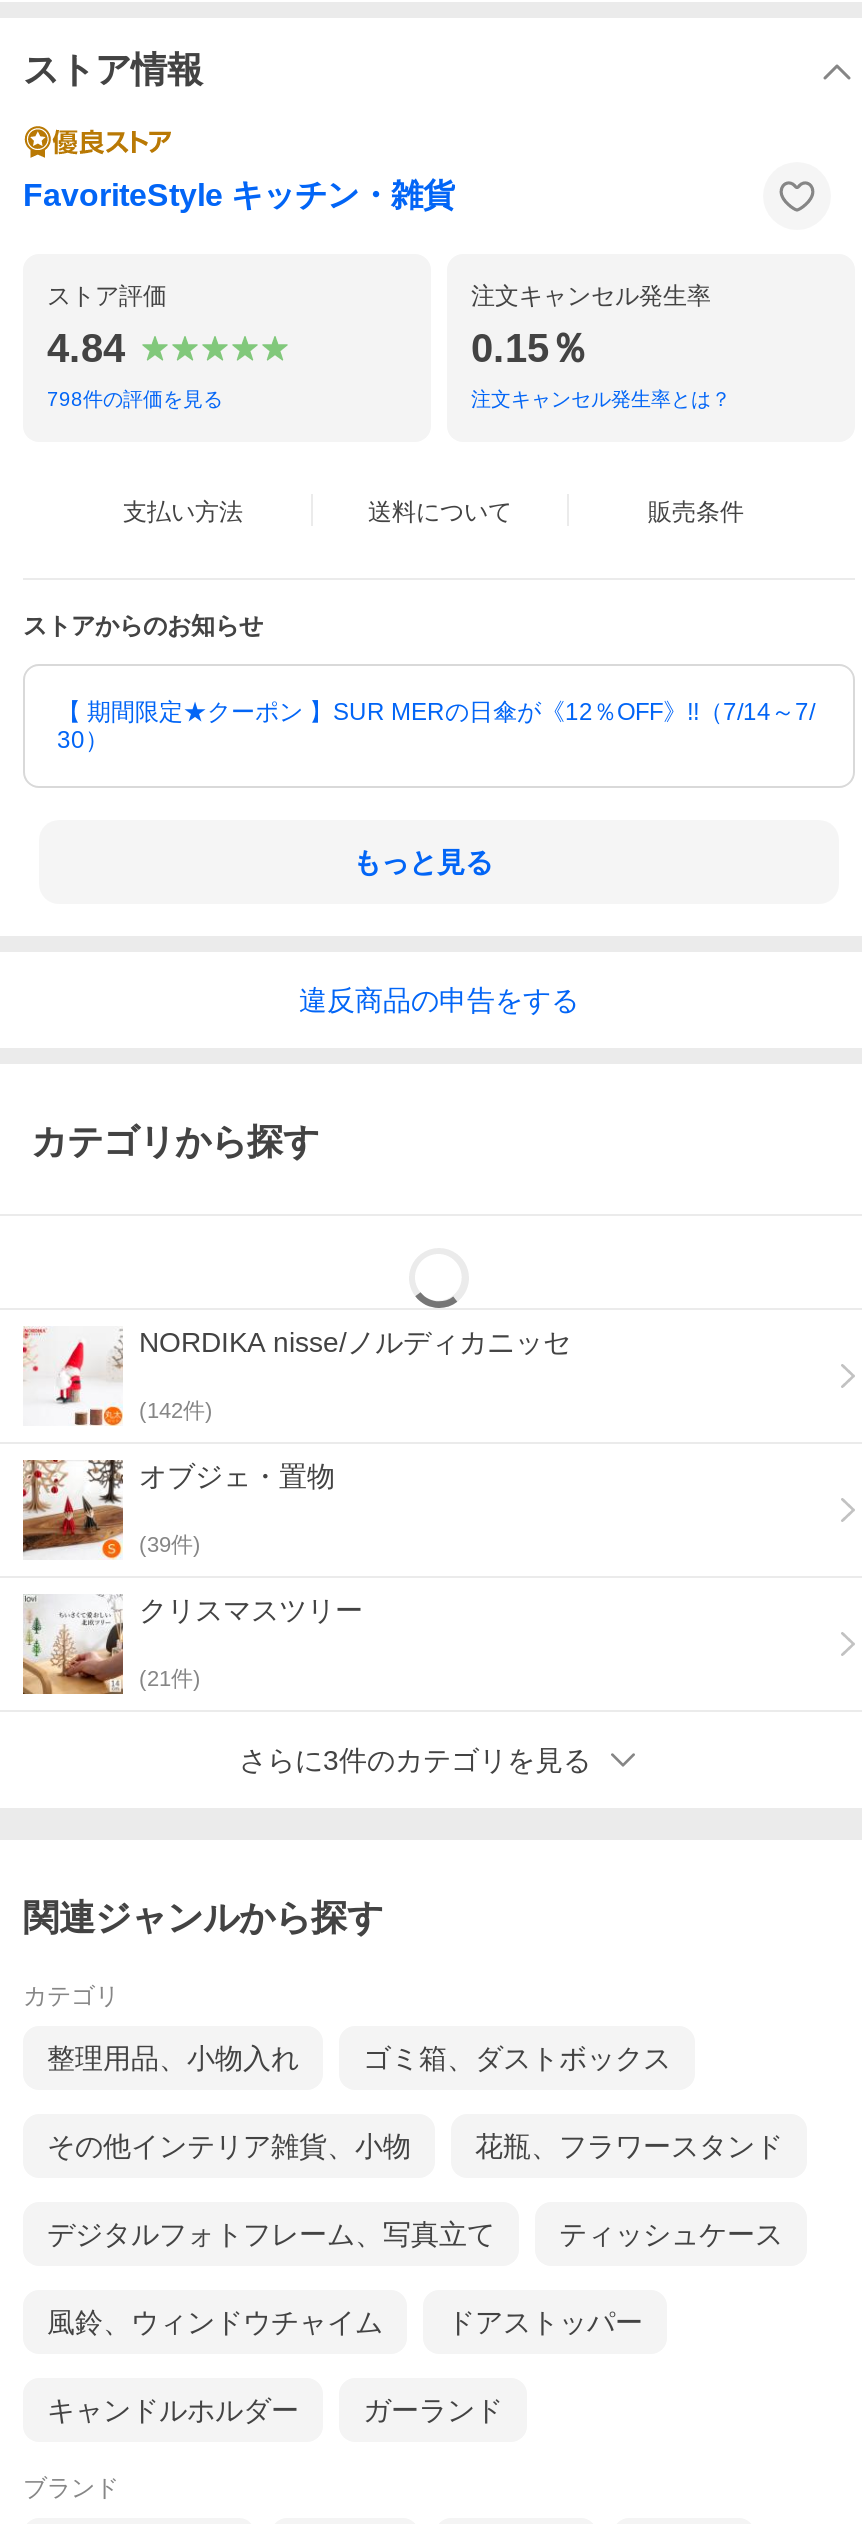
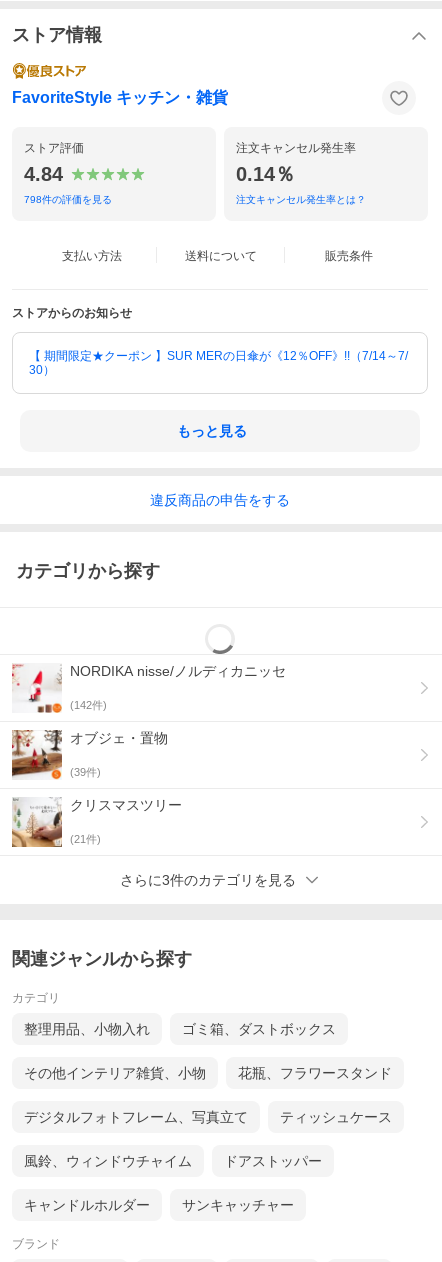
[471,327,589,371] 0.15％ -> [236,163,295,185] 0.14％
[363,2395,503,2427] ガーランド -> [182,1197,294,1213] サンキャッチャー

